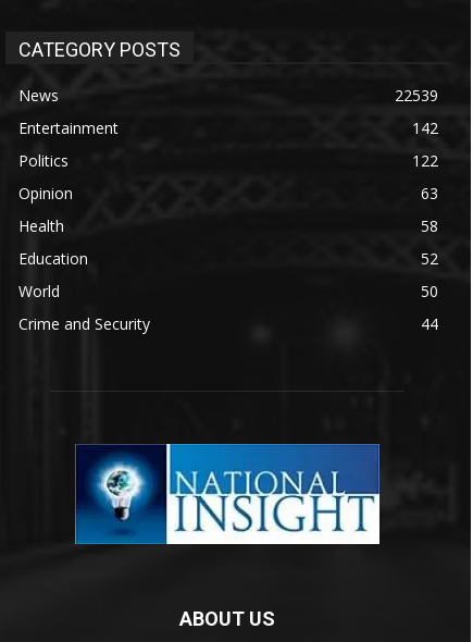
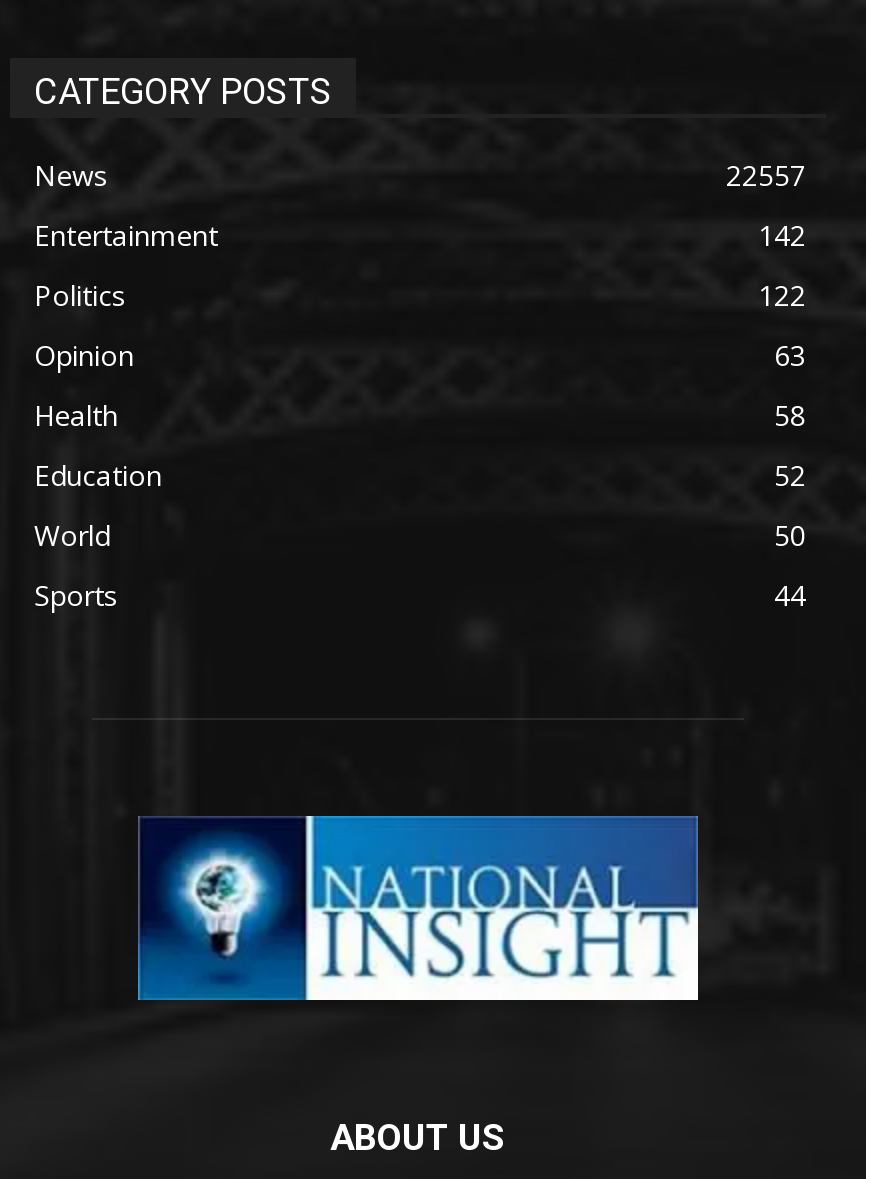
[395,85,438,105] 22539 -> [726,155,806,193] 22557
[18,313,150,334] Crime and Security -> [34,575,118,613] Sports

